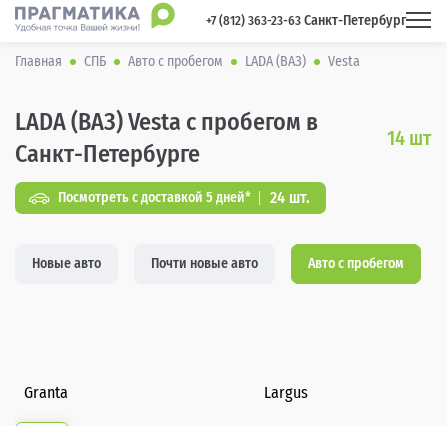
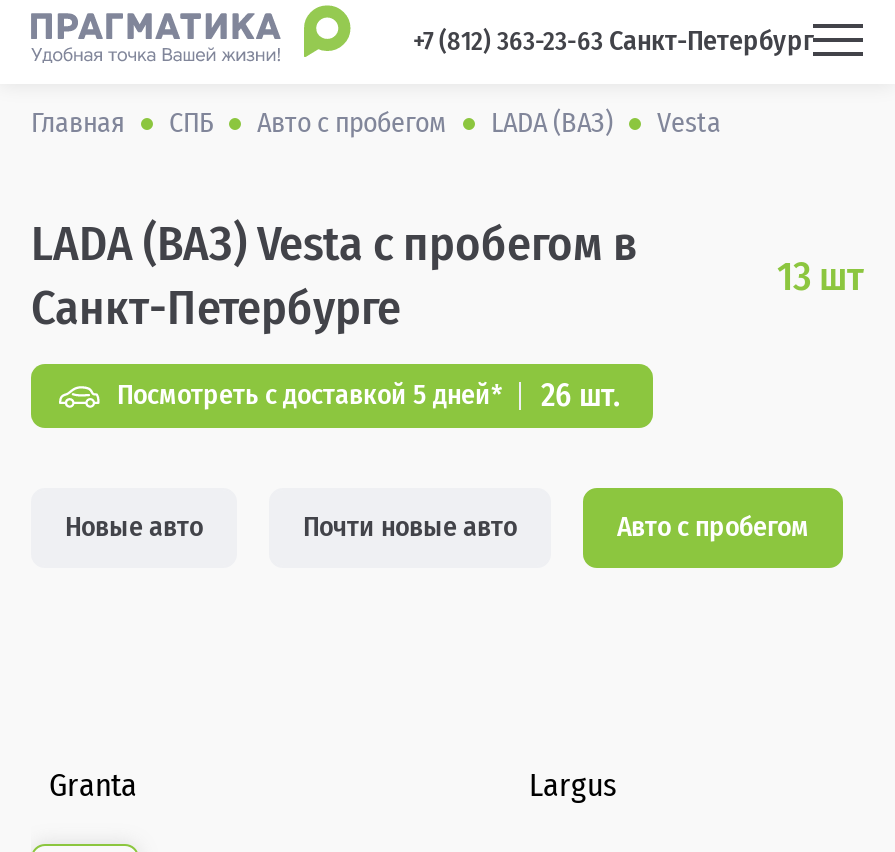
[387,126,431,150] 14 шт -> [777,252,863,300] 13 шт
[58,188,310,207] Посмотреть с доставкой 5 дней* 24 шт. -> [117,376,621,414] Посмотреть с доставкой 5 дней* 26 шт.

